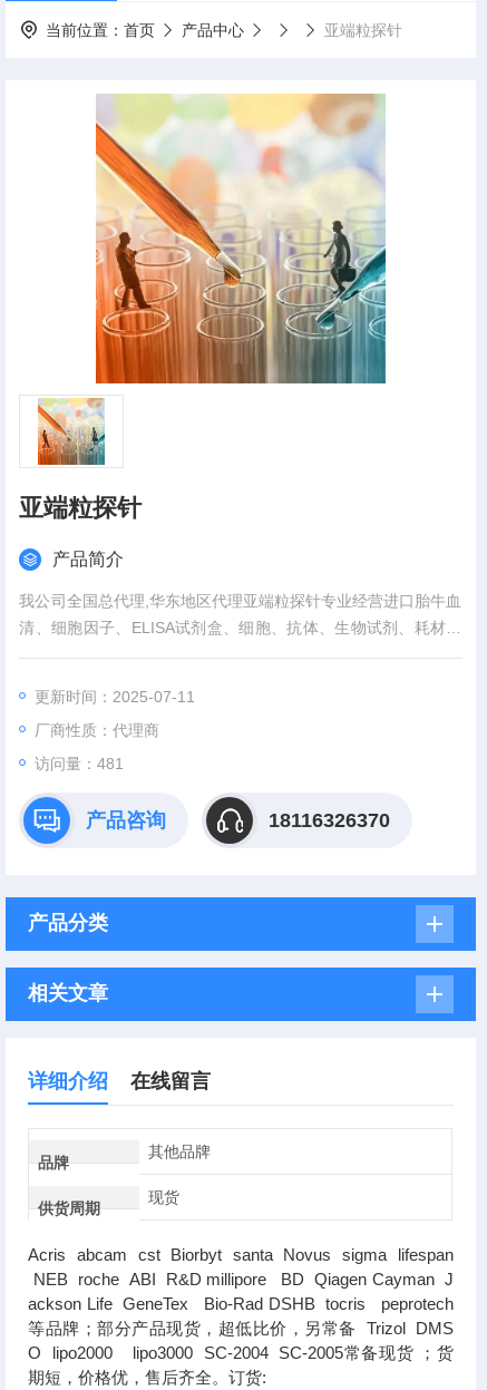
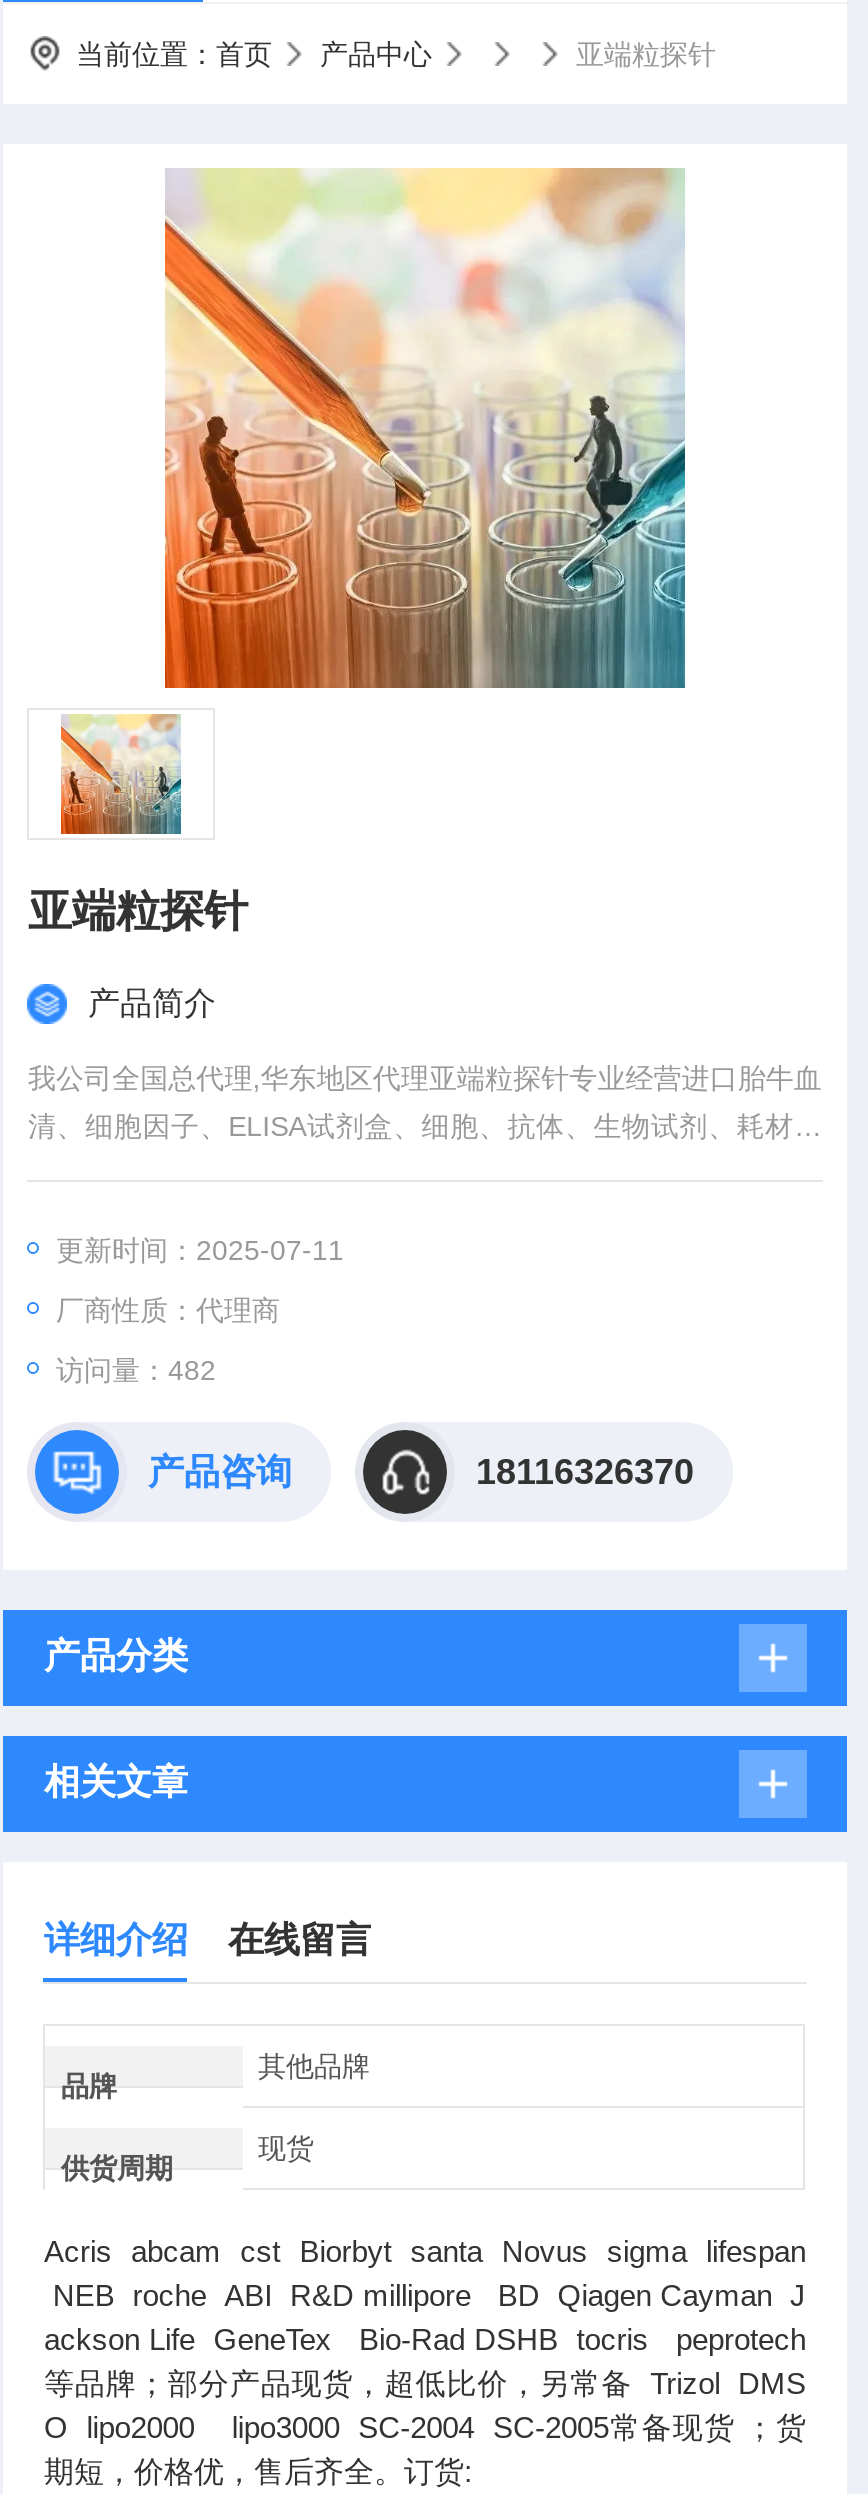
[35,755,124,772] 访问量：481 -> [56,1354,216,1386] 访问量：482

